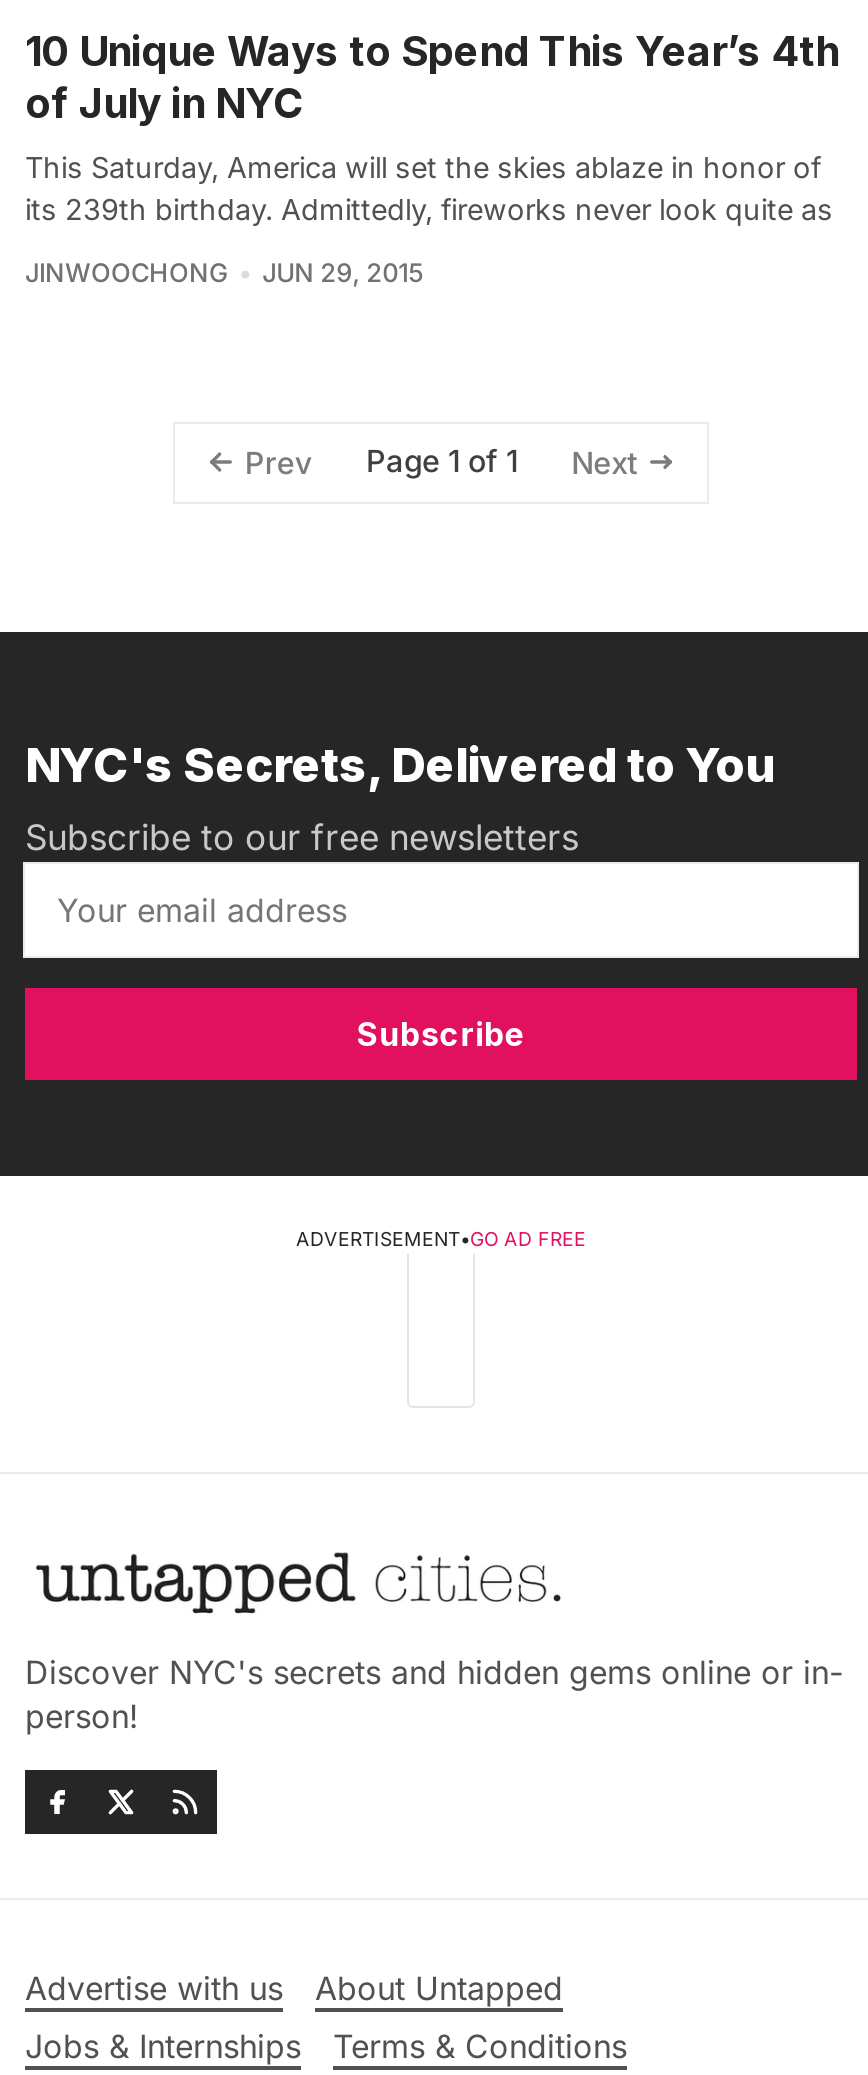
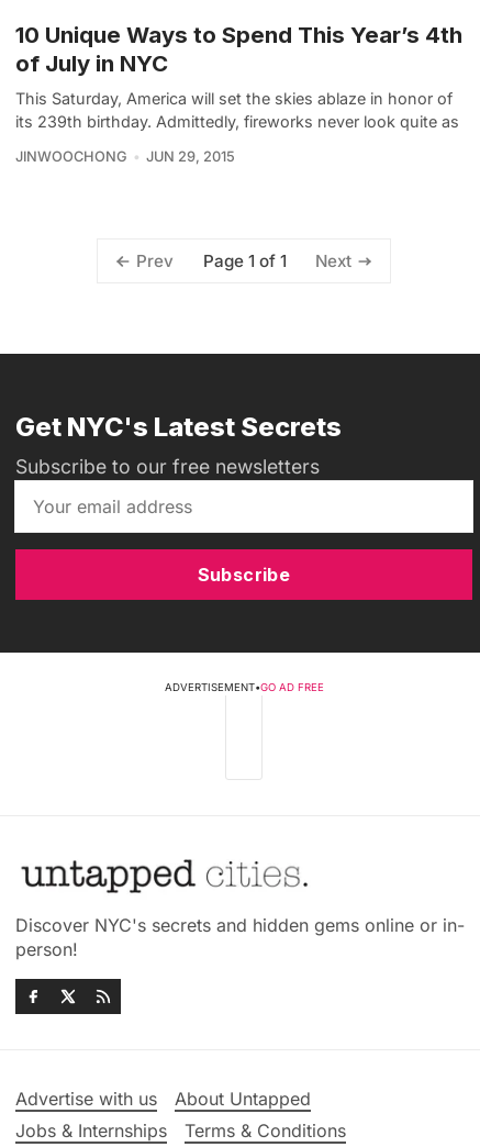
[25,737,773,795] NYC's Secrets, Delivered to You -> [15,411,342,443] Get NYC's Latest Secrets

